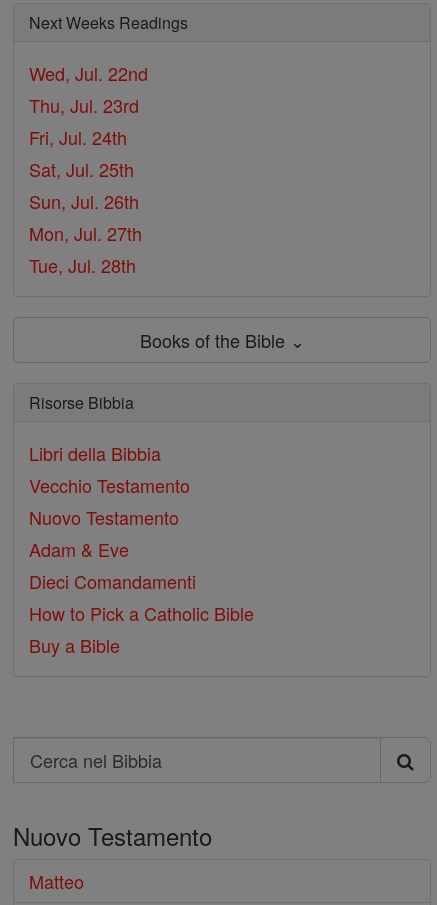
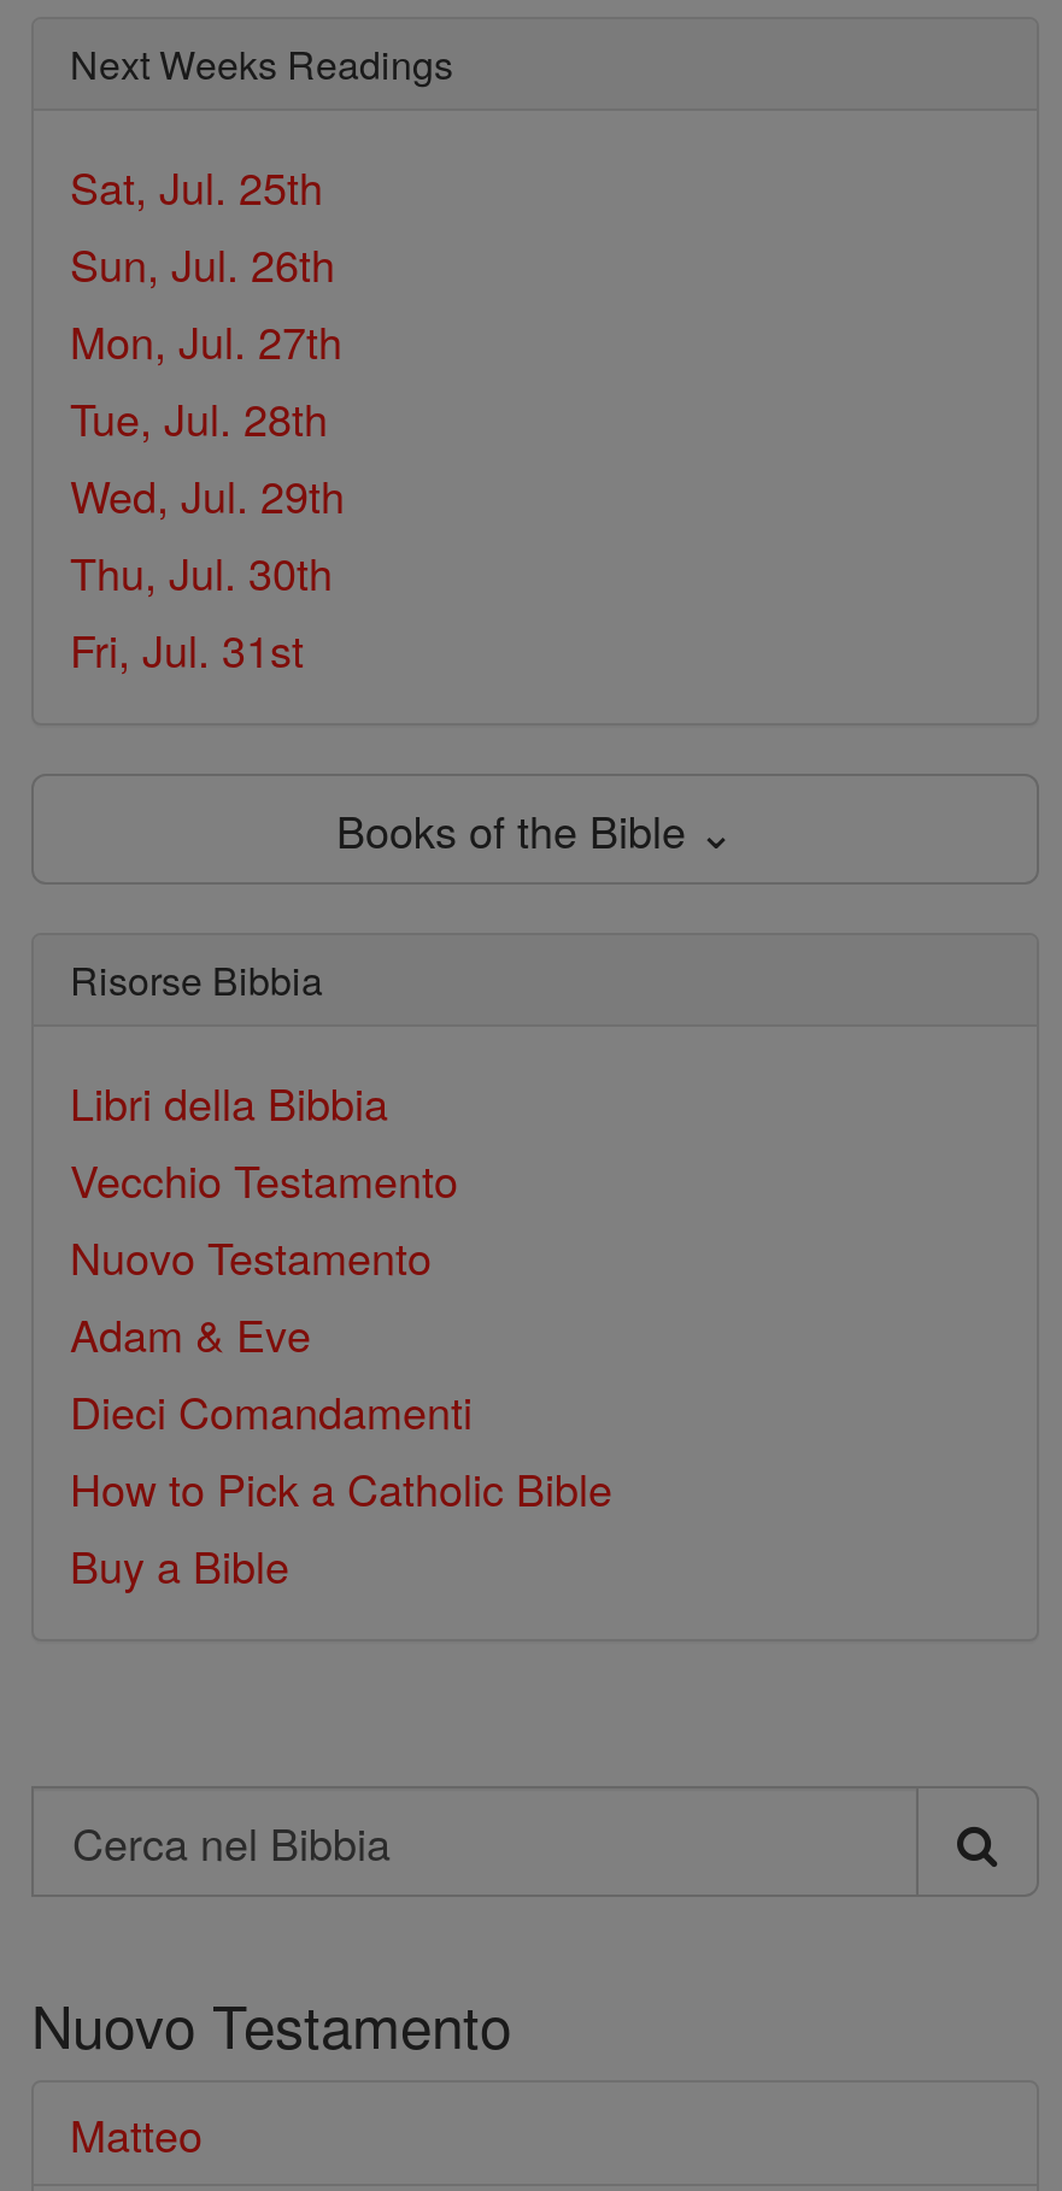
[29,60,148,150] Wed, Jul. 22nd | Thu, Jul. 23rd | Fri, Jul. 24th -> none
moved [29,156,142,278] -> [70,155,342,449]: Sat, Jul. 25th | Sun, Jul. 26th | Mon, Jul. 27th | Tue, Jul. 28th
none -> [70,463,345,680] Wed, Jul. 29th | Thu, Jul. 30th | Fri, Jul. 31st

